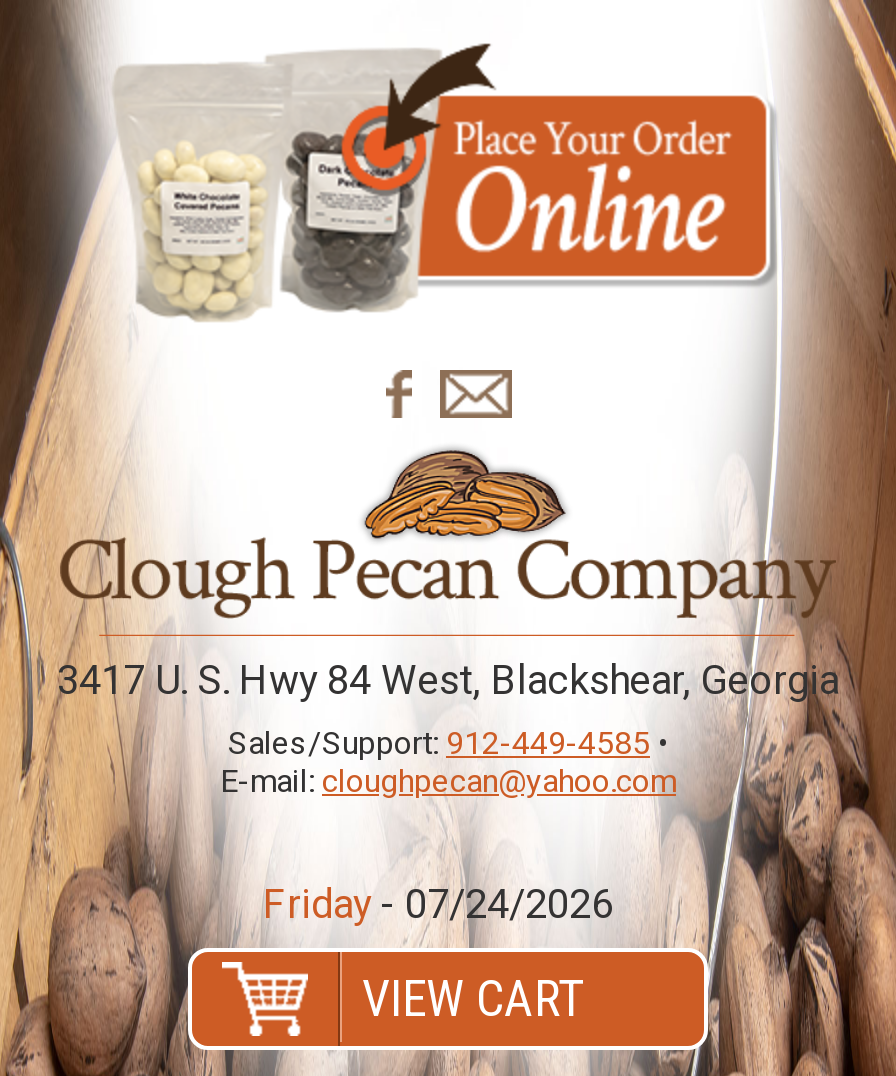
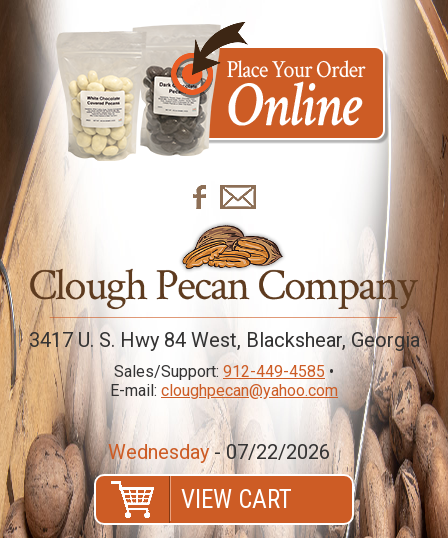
[263,880,613,928] Friday - 07/24/2026 -> [108,440,330,464] Wednesday - 07/22/2026

